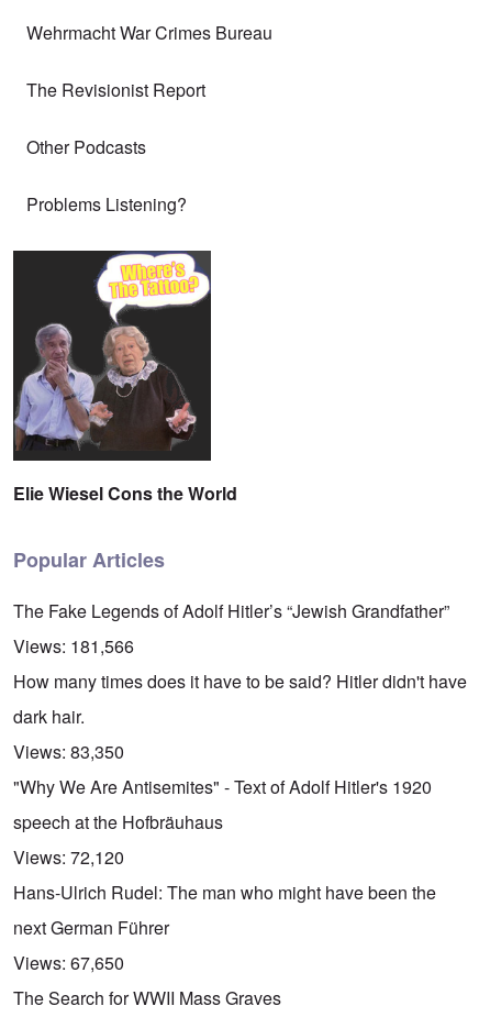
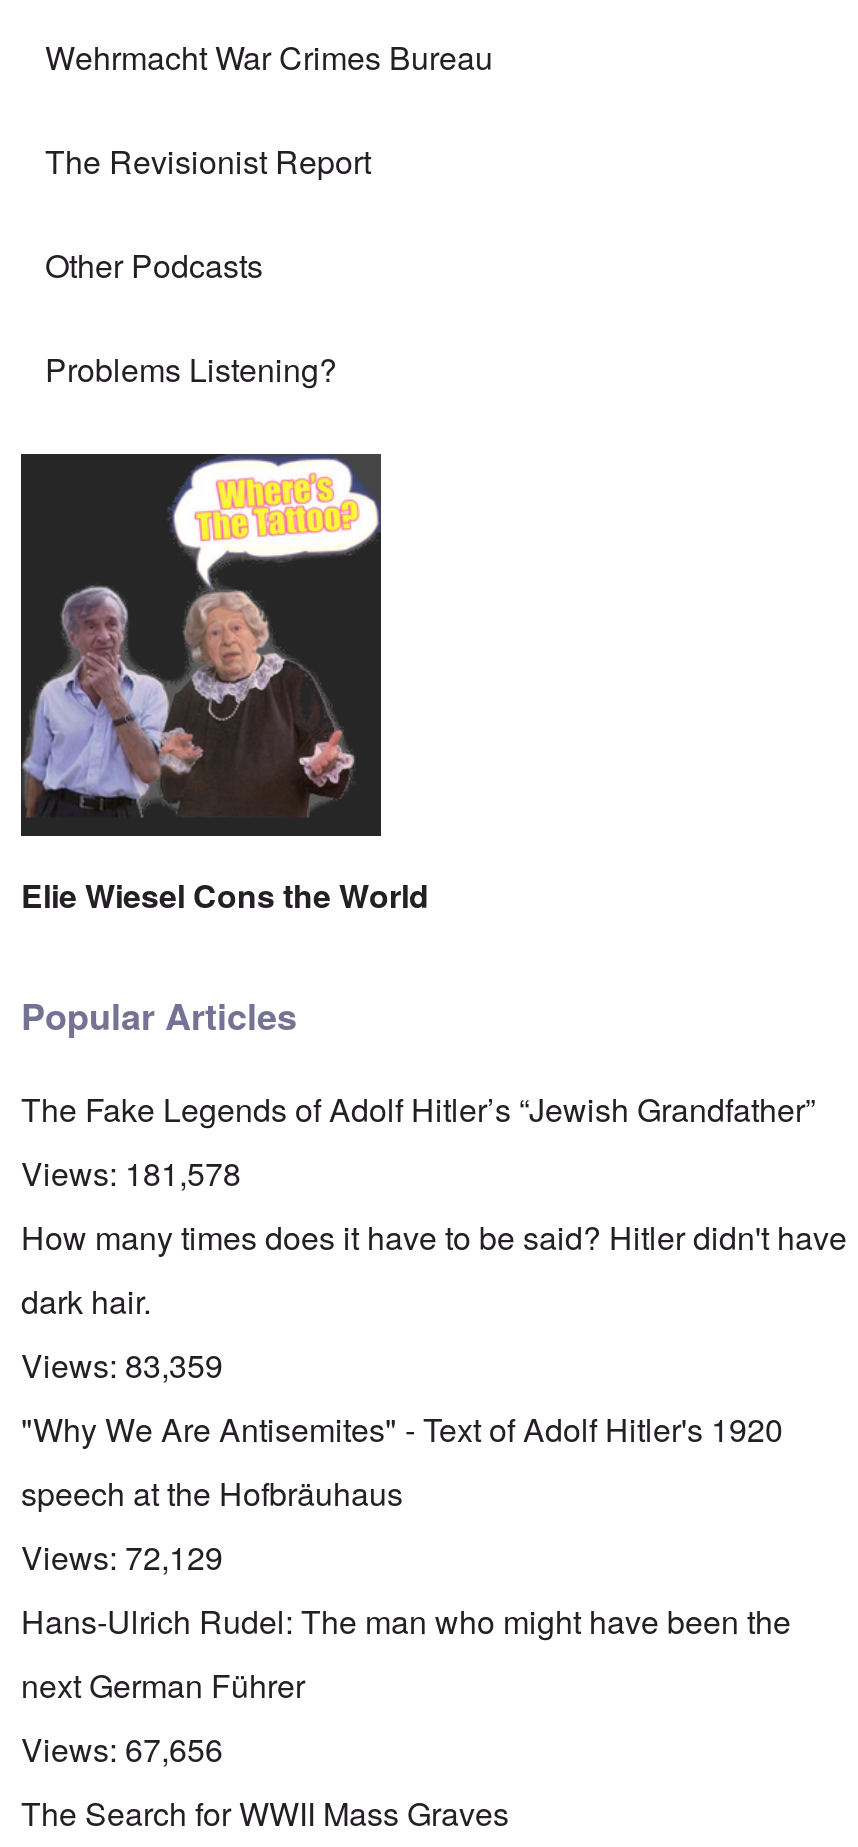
[13,634,134,659] Views: 181,566 -> [21,1151,241,1197] Views: 181,578
[13,739,124,765] Views: 83,350 -> [21,1343,223,1389] Views: 83,359
[13,845,124,870] Views: 72,120 -> [21,1535,223,1581] Views: 72,129
[13,950,124,976] Views: 67,650 -> [21,1727,223,1773] Views: 67,656

